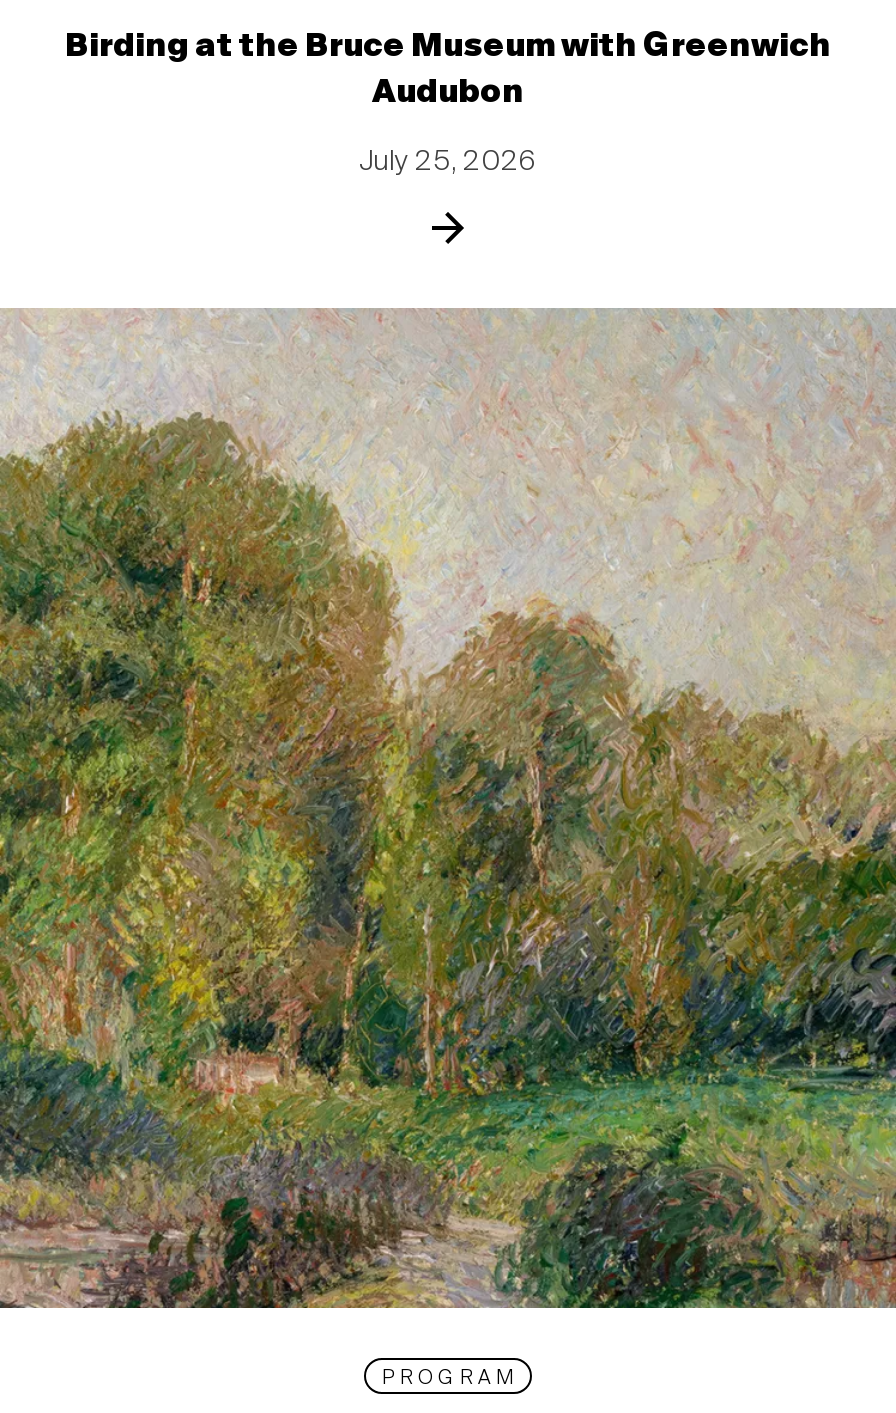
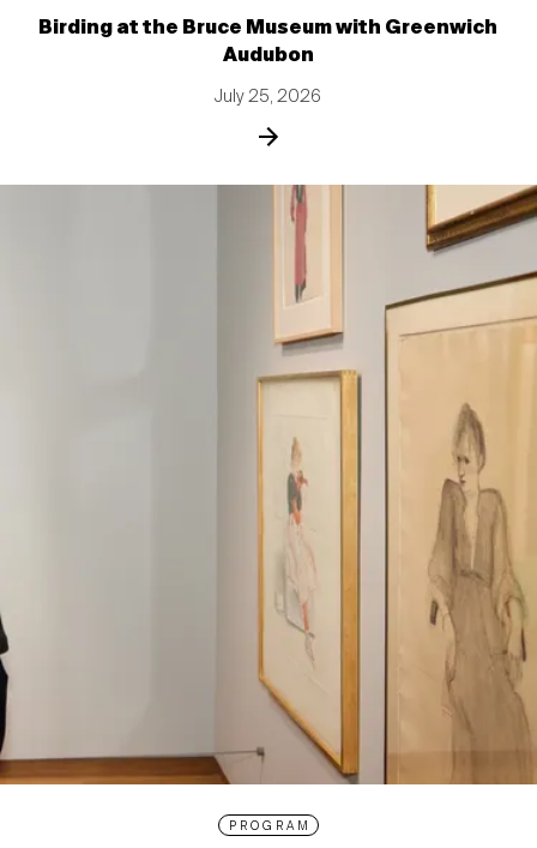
[6,307,890,1309] [image] -> [4,185,533,786] [image]

